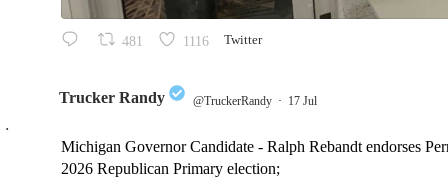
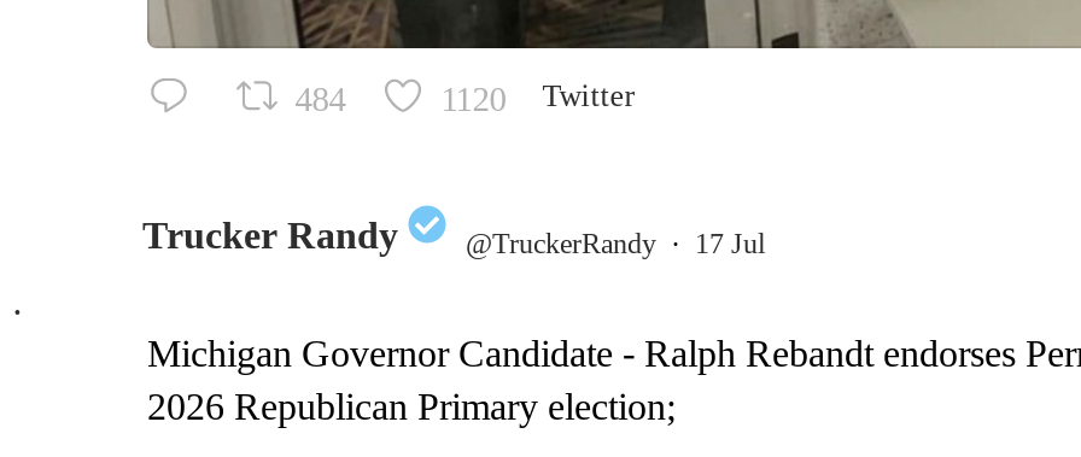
[122,33,143,49] 481 -> [295,80,346,118] 484
[183,33,262,49] 1116 Twitter -> [441,80,634,118] 1120 Twitter

